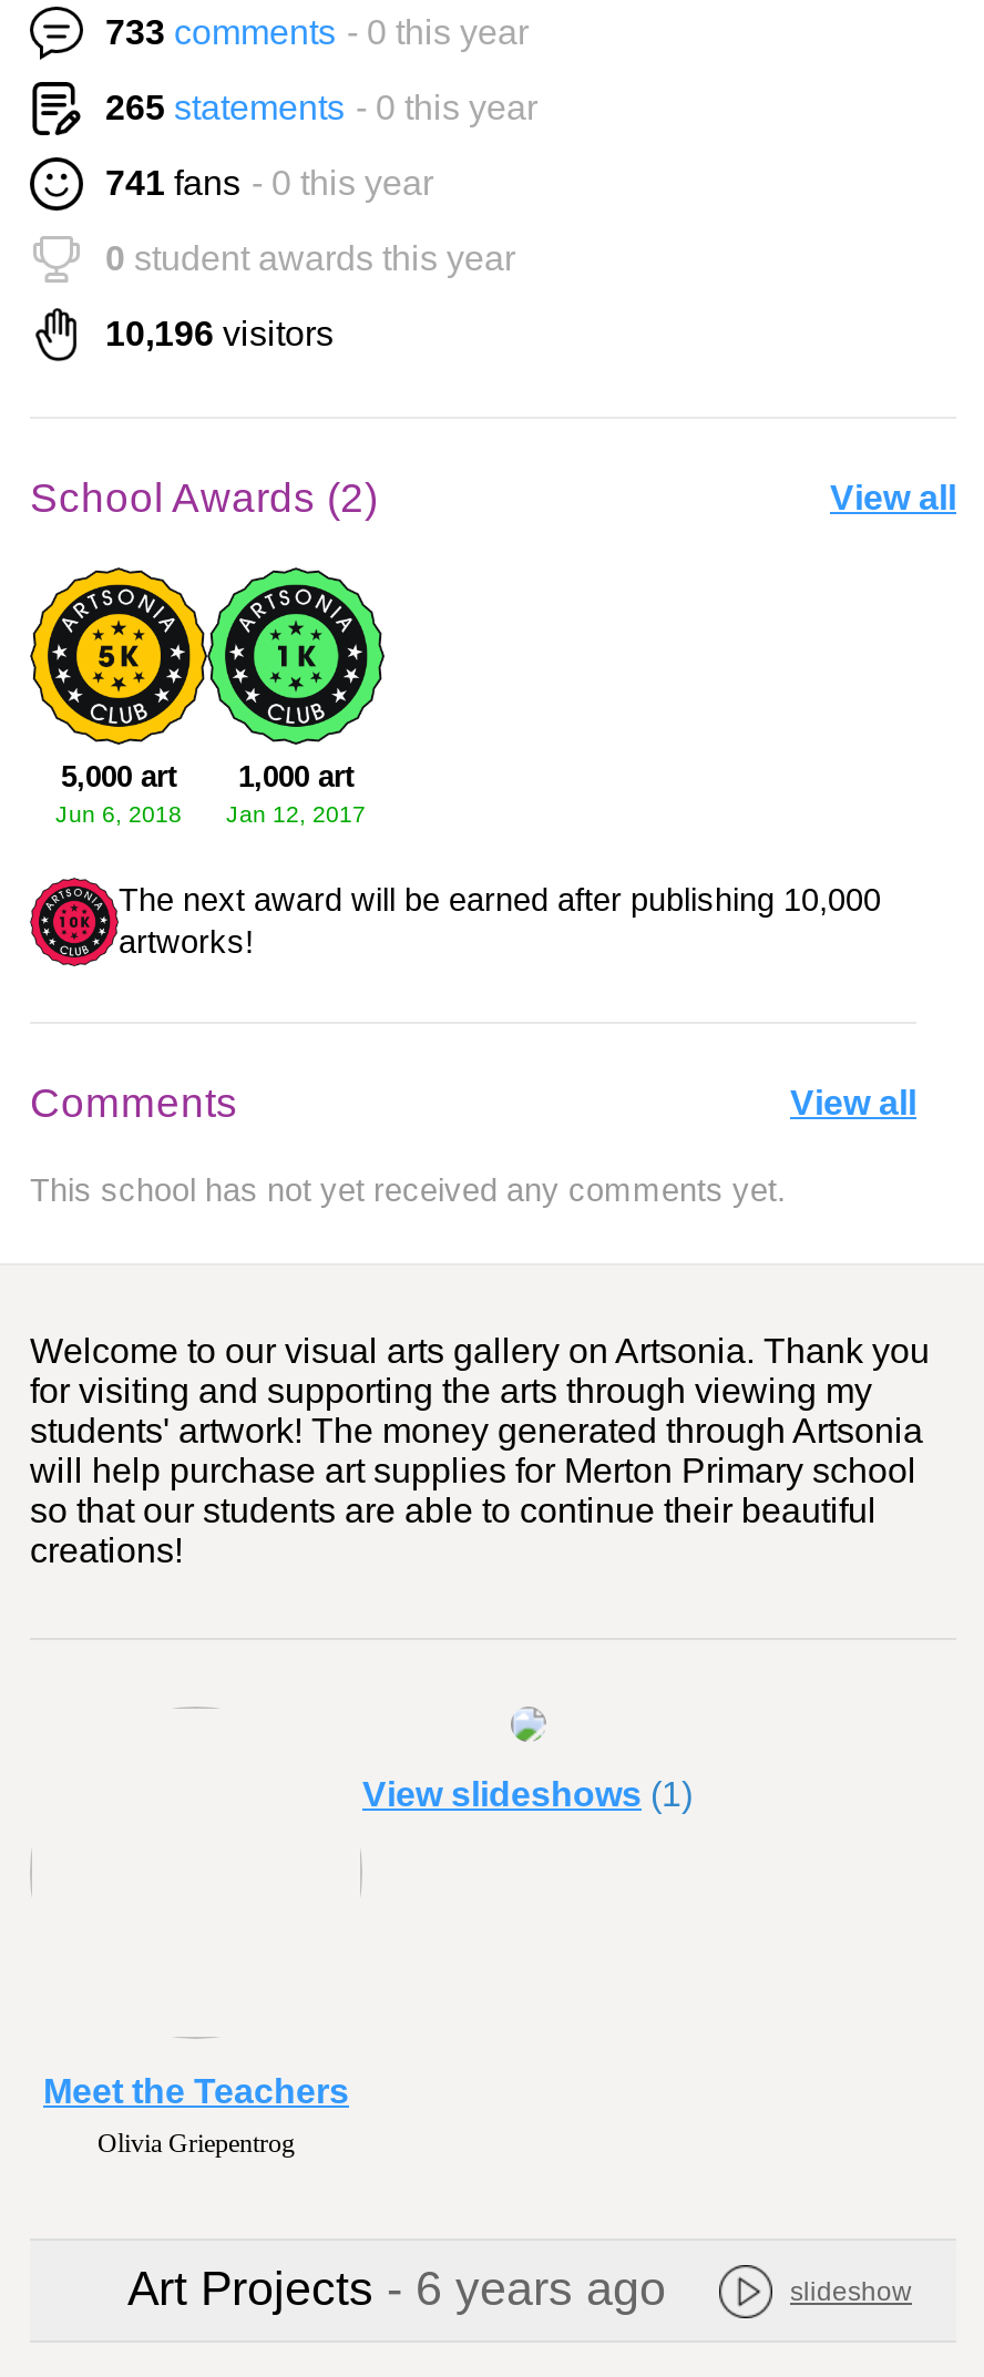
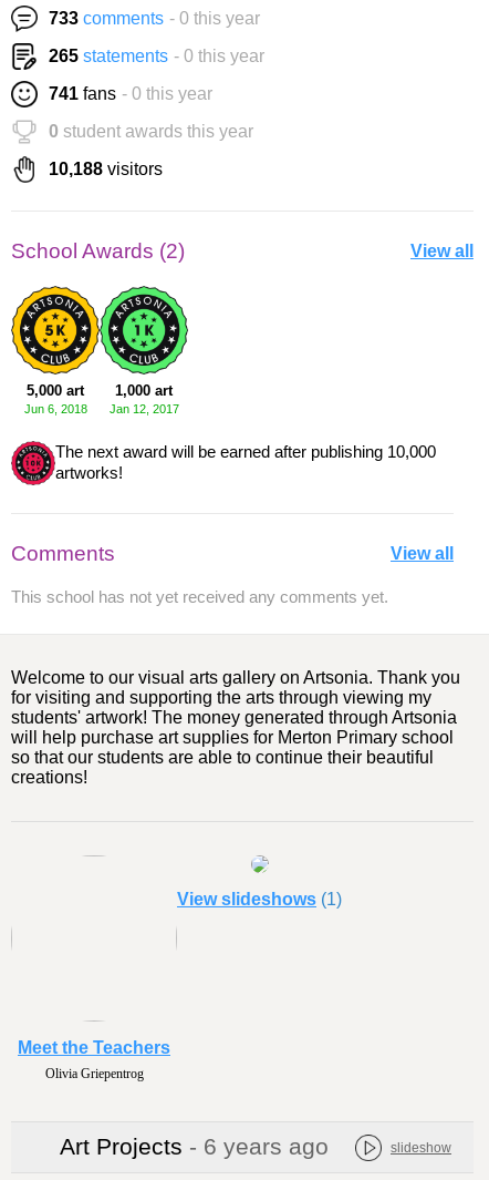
[105,315,334,353] 10,196 visitors -> [49,160,163,179] 10,188 visitors

